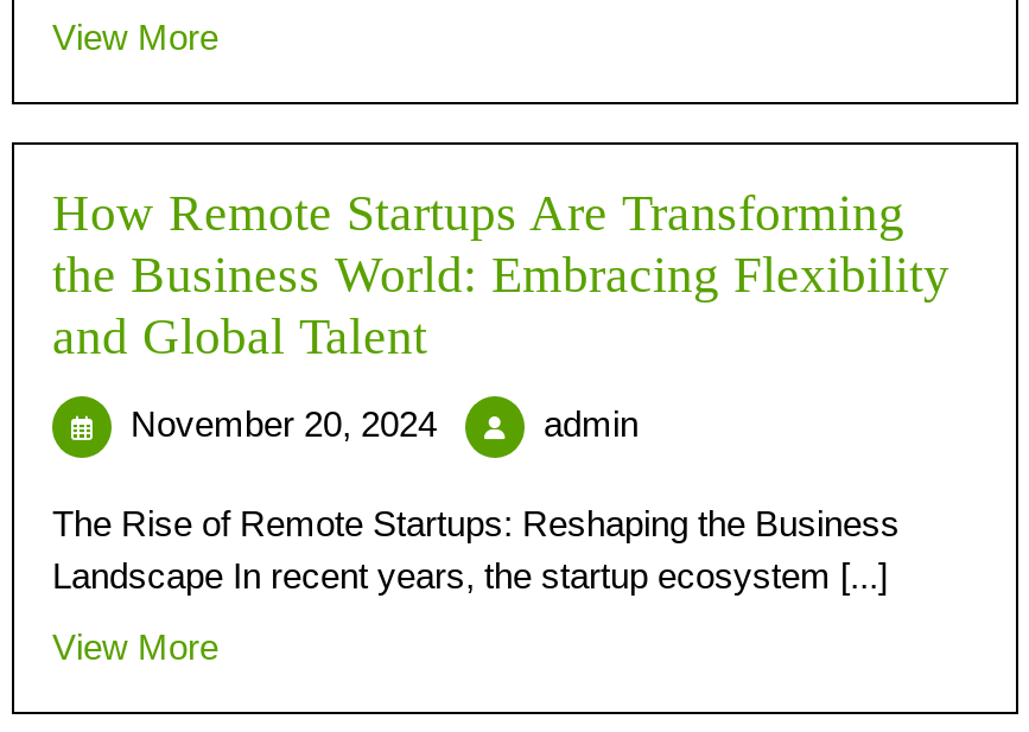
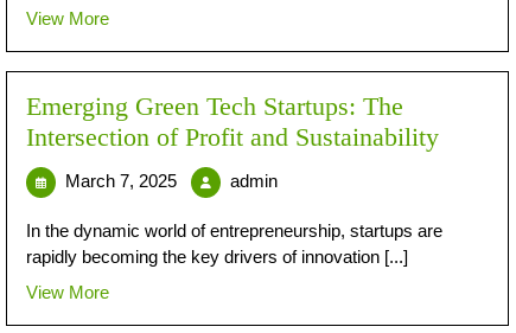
[52,186,949,367] How Remote Startups Are Transforming | the Business World: Embracing Flexibility | and Global Talent -> [26,93,439,152] Emerging Green Tech Startups: The | Intersection of Profit and Sustainability
[131,405,437,445] November 20, 2024 -> [65,171,177,191] March 7, 2025
[52,504,900,597] The Rise of Remote Startups: Reshaping the Business | Landscape In recent years, the startup ecosystem [...] -> [26,221,442,267] In the dynamic world of entrepreneurship, startups are | rapidly becoming the key drivers of innovation [...]

